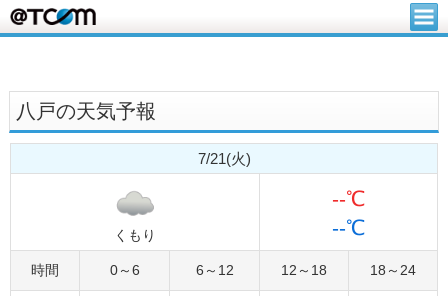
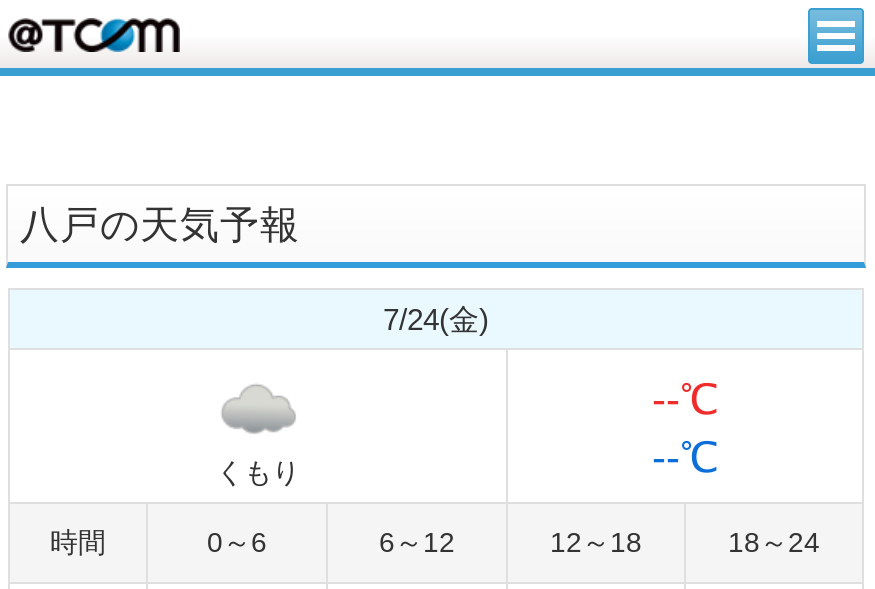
[197,151,250,167] 7/21(火) -> [383,304,489,336] 7/24(金)

